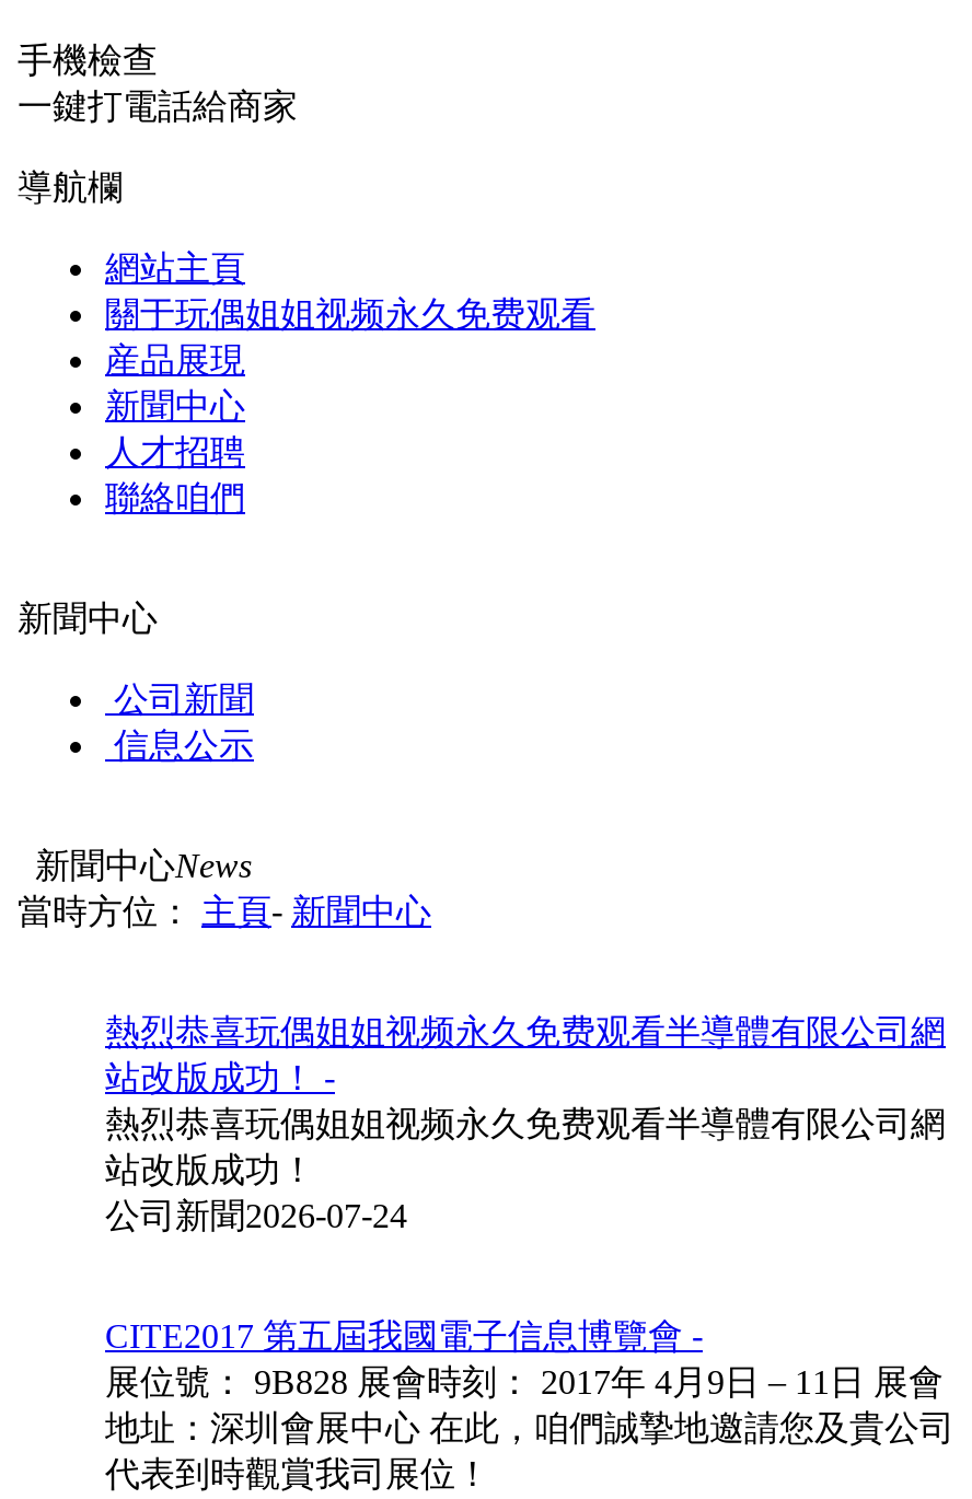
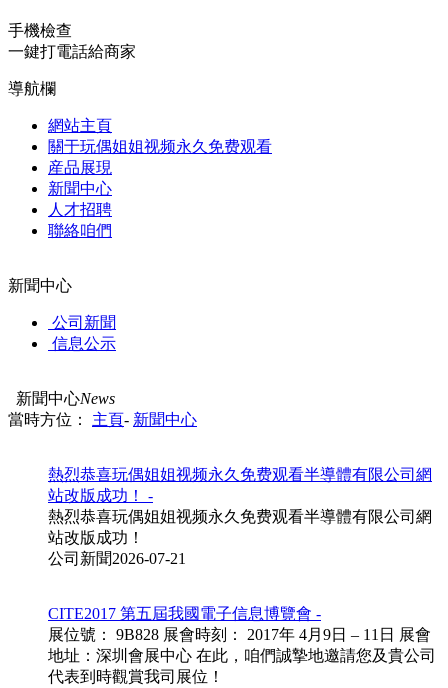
[105,1197,407,1234] 公司新聞2026-07-24 -> [48,550,186,567] 公司新聞2026-07-21

